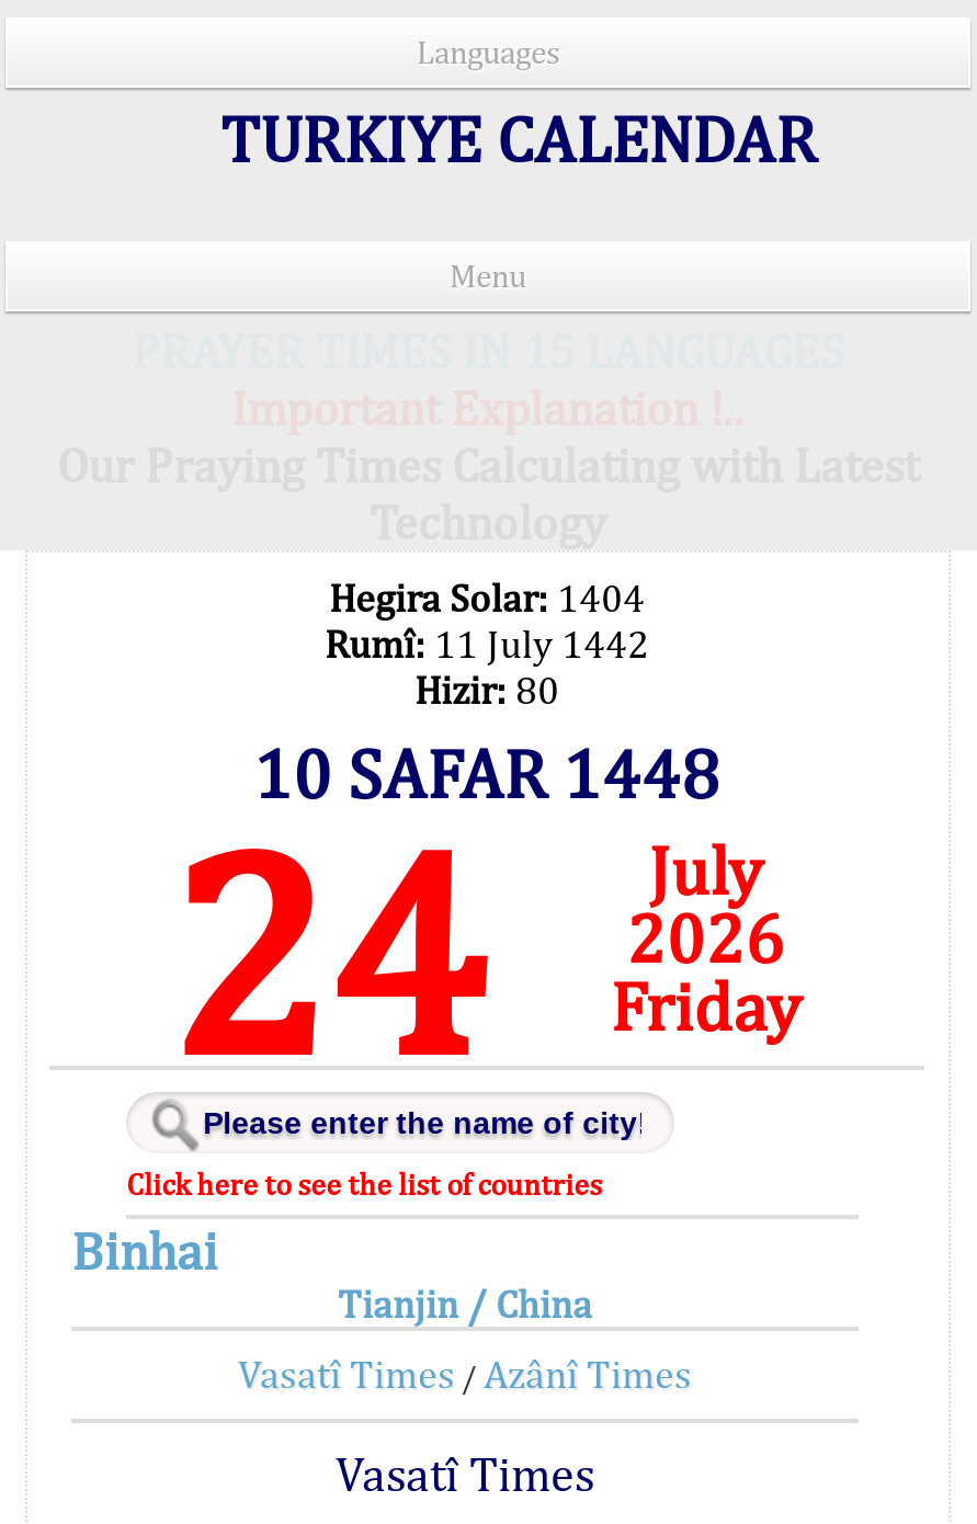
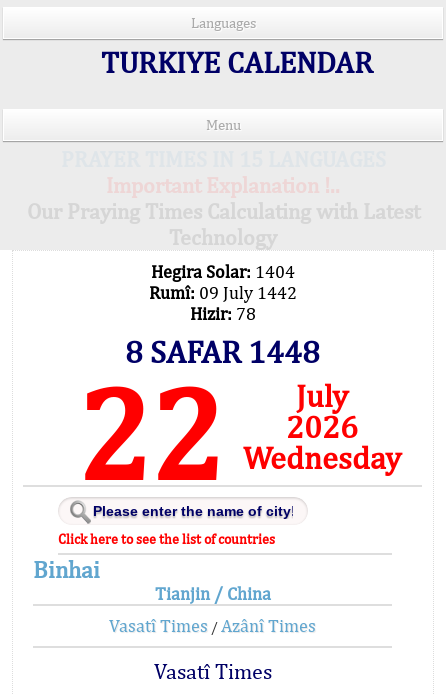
[325,621,649,667] Rumî: 11 July 1442 -> [148,282,296,303] Rumî: 09 July 1442
[414,667,559,713] Hizir: 80 -> [189,303,255,324] Hizir: 78
[253,732,720,814] 10 SAFAR 1448 -> [125,333,320,370] 8 SAFAR 1448
[167,781,487,1118] 24 -> [76,355,222,509] 22
[610,965,801,1046] Friday -> [243,439,401,476] Wednesday

